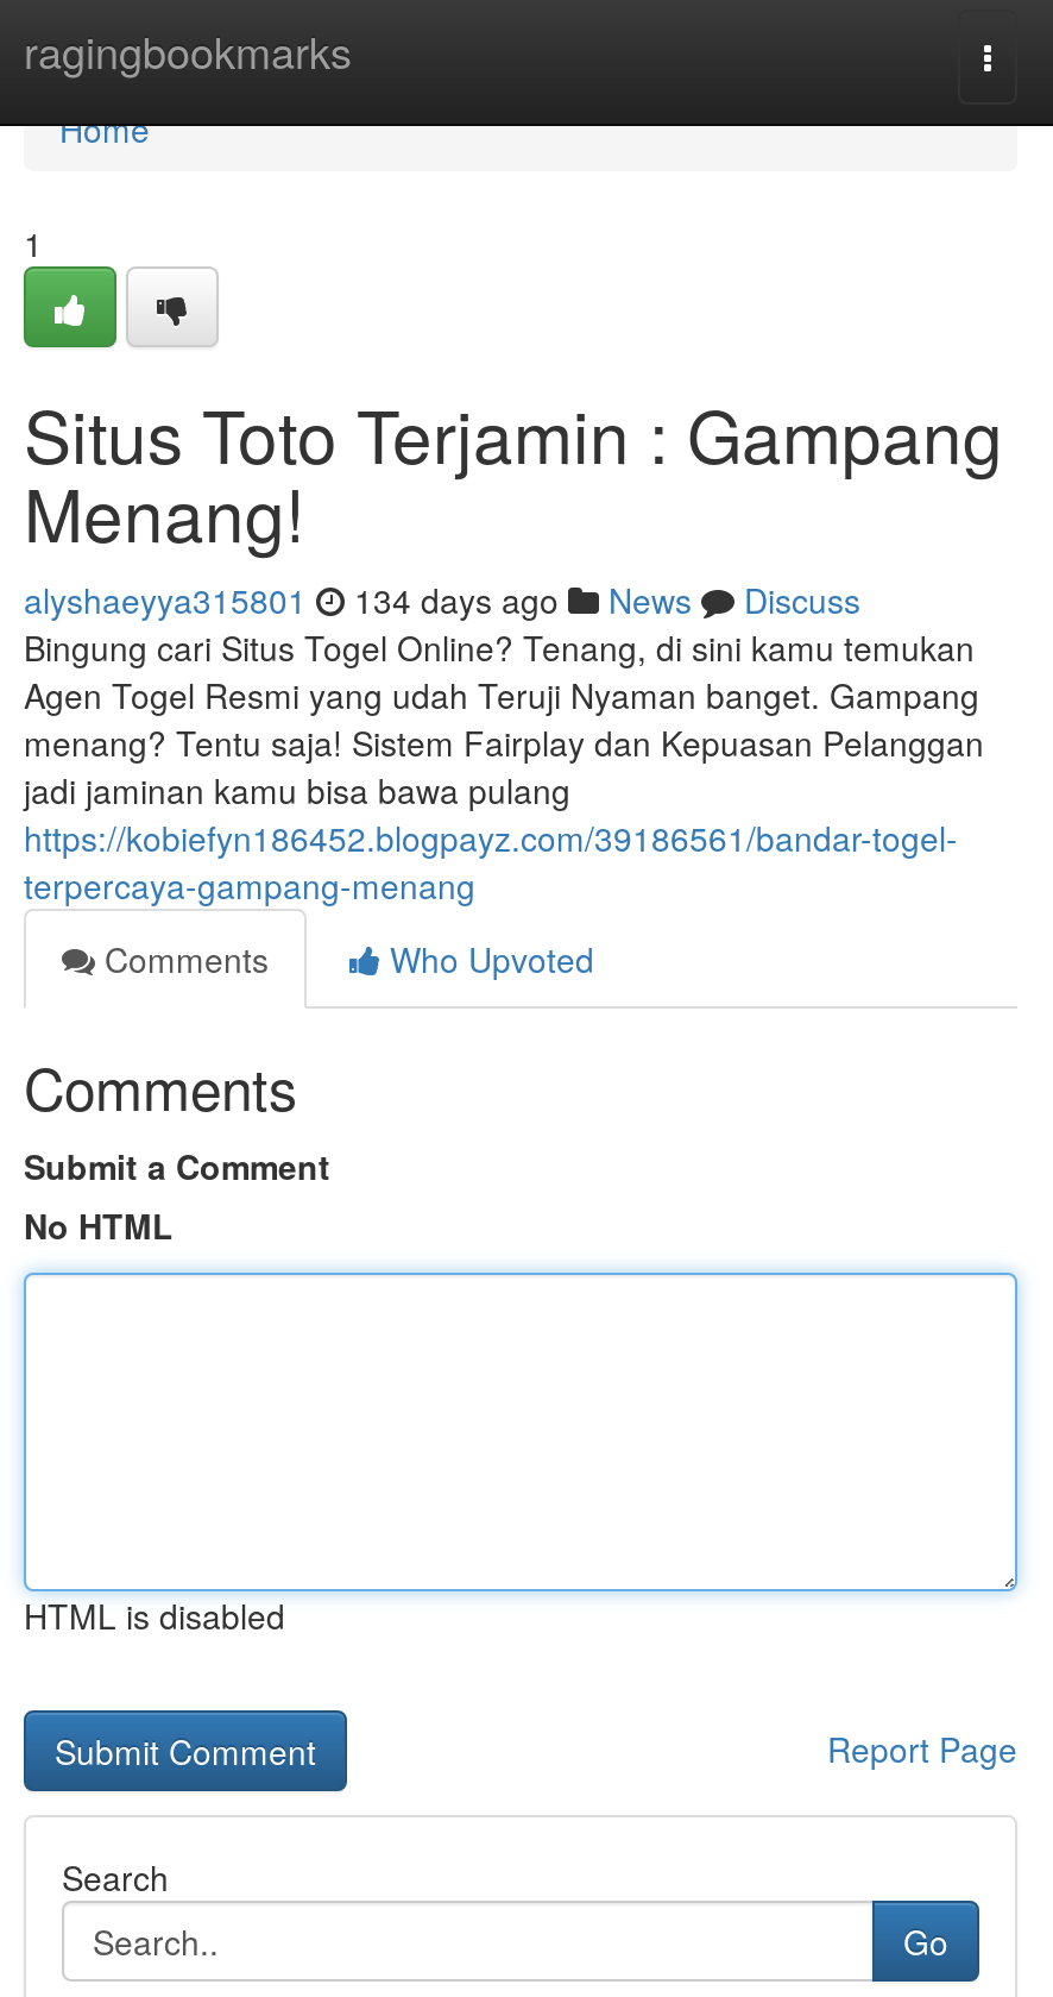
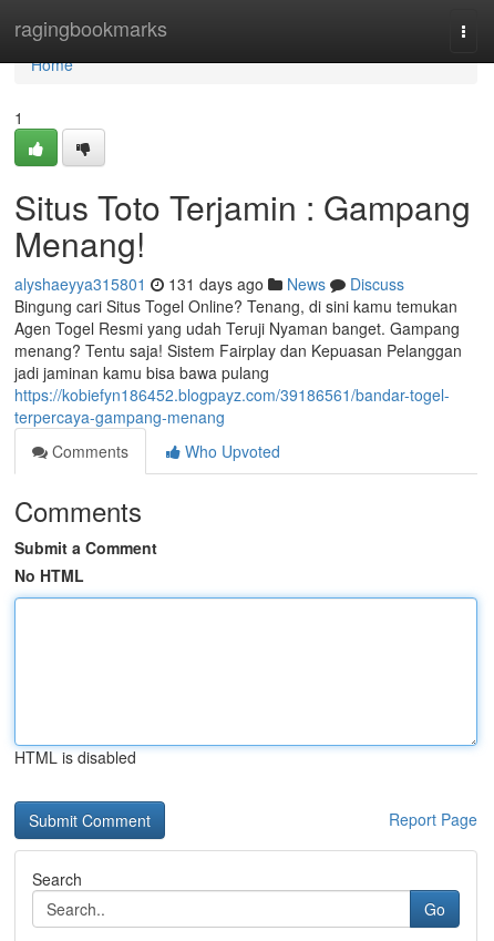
[24,576,860,623] alyshaeyya315801 134 days ago News Discuss -> [14,273,404,295] alyshaeyya315801 131 days ago News Discuss

